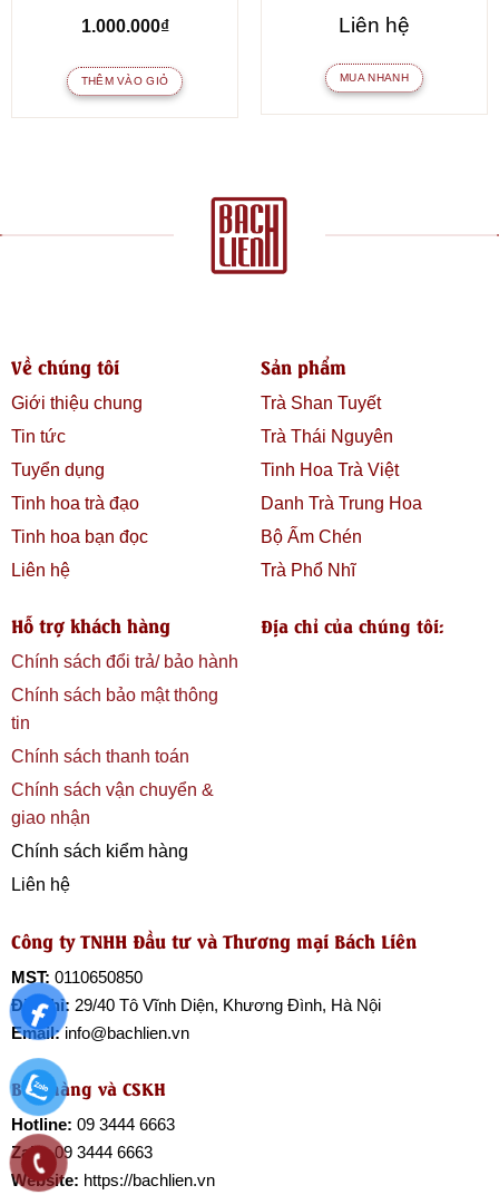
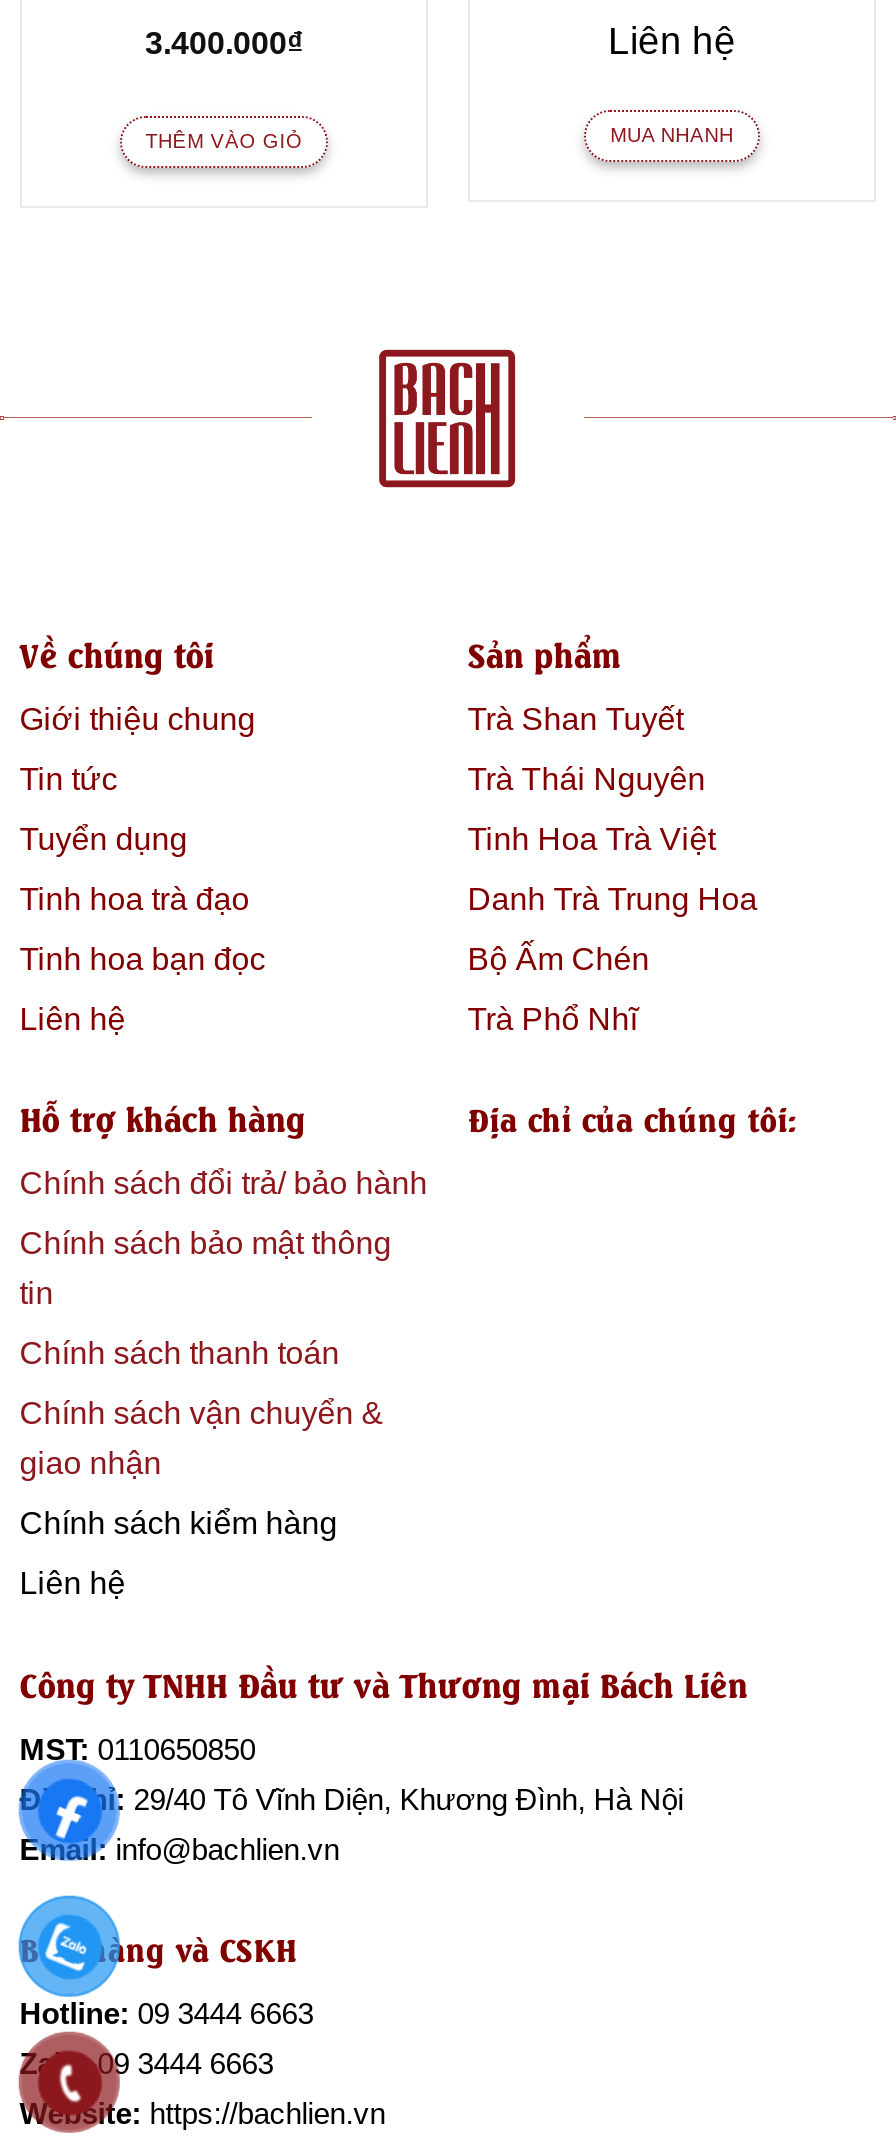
[81,17,169,36] 1.000.000₫ -> [145,26,303,60] 3.400.000₫

